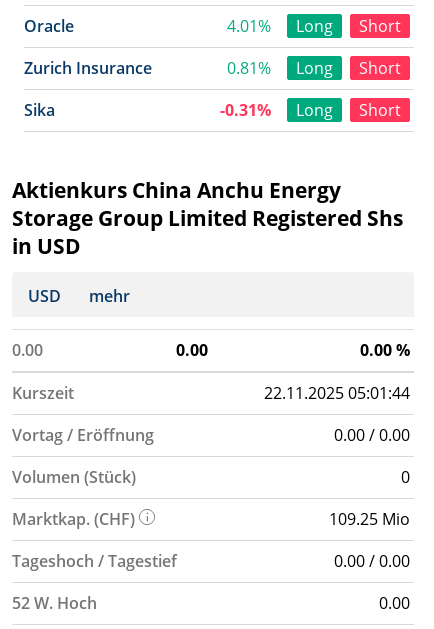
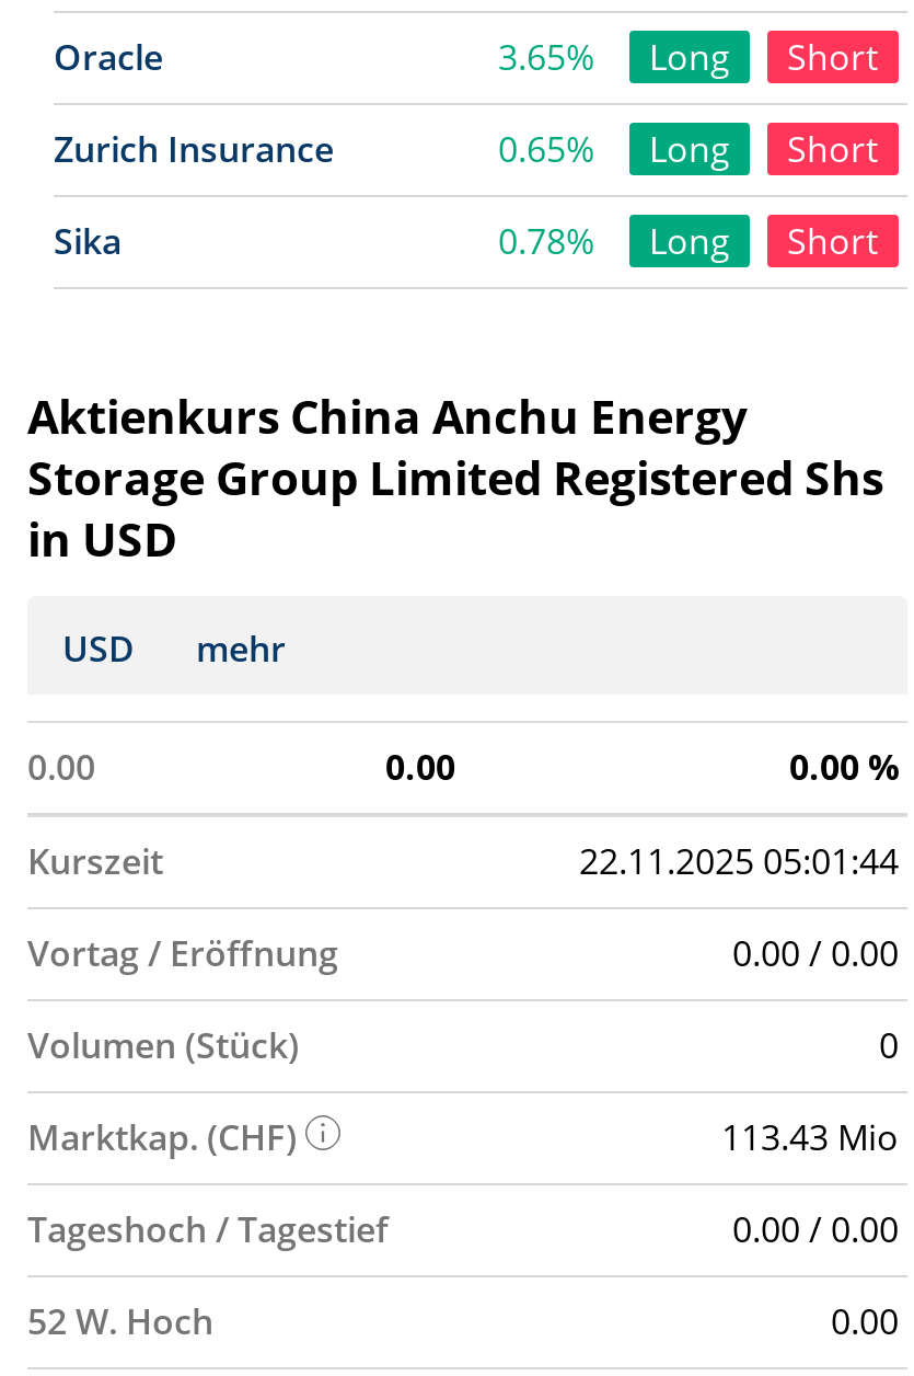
[227,15,401,37] 4.01% Long Short -> [498,33,879,81] 3.65% Long Short
[227,57,401,79] 0.81% Long Short -> [498,125,879,173] 0.65% Long Short
[220,99,401,121] -0.31% Long Short -> [498,217,879,265] 0.78% Long Short
[329,508,410,530] 109.25 Mio -> [721,1113,899,1161] 113.43 Mio

